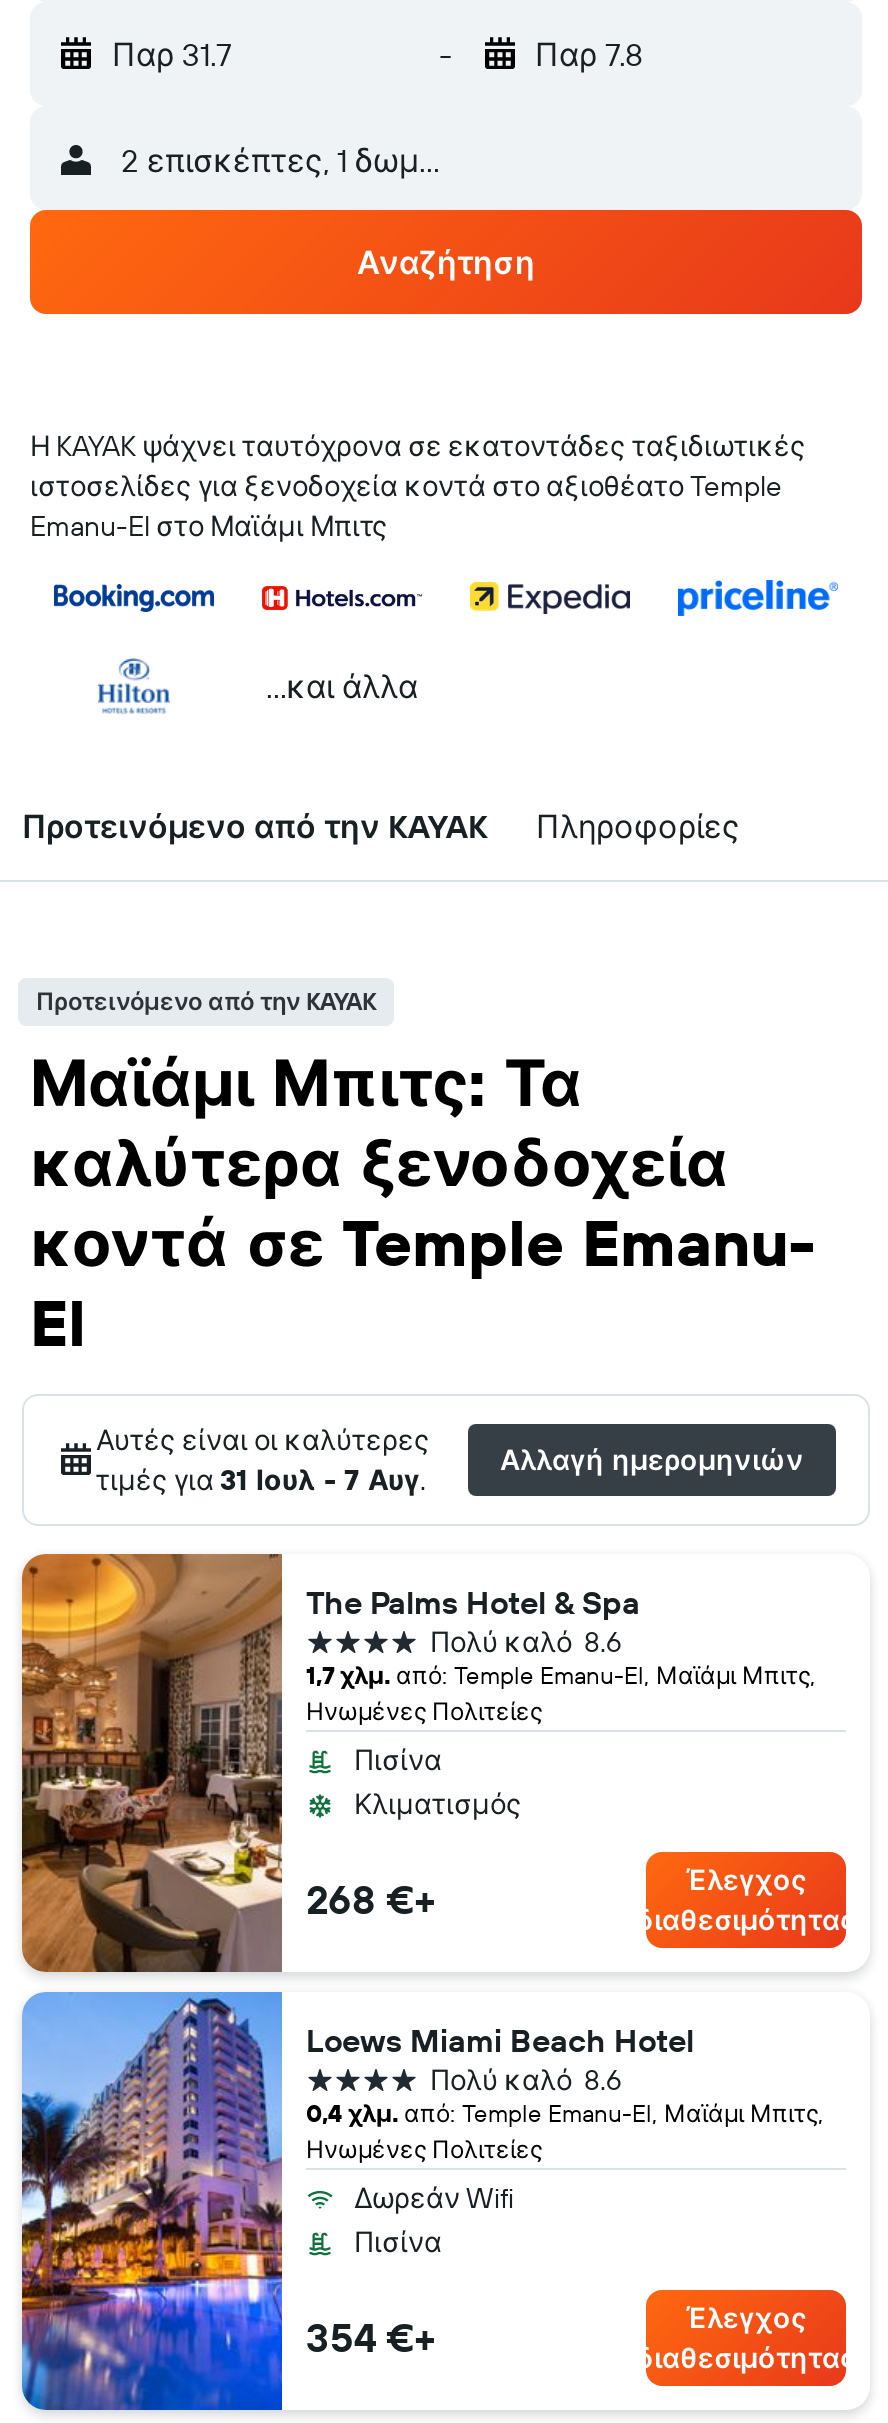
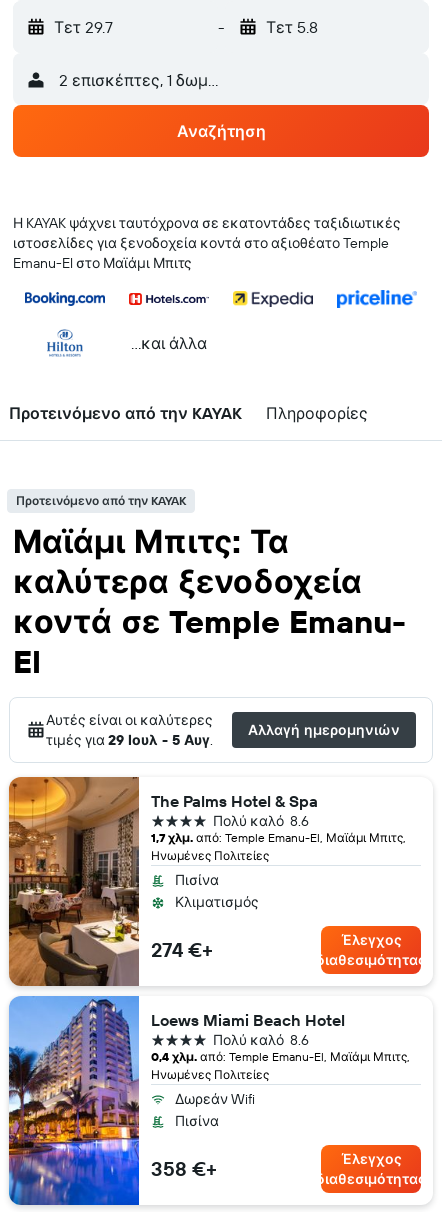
[112,34,232,74] Παρ 31.7 -> [54,17,113,37] Τετ 29.7
[535,34,643,74] Παρ 7.8 -> [265,17,317,37] Τετ 5.8
[96,1462,426,1498] τιμές για 31 Ιουλ - 7 Αυγ. -> [46,731,213,749] τιμές για 29 Ιουλ - 5 Αυγ.
[306,1874,436,1924] 268 €+ -> [151,937,213,962] 274 €+
[306,2312,436,2362] 354 €+ -> [151,1156,217,1181] 358 €+

